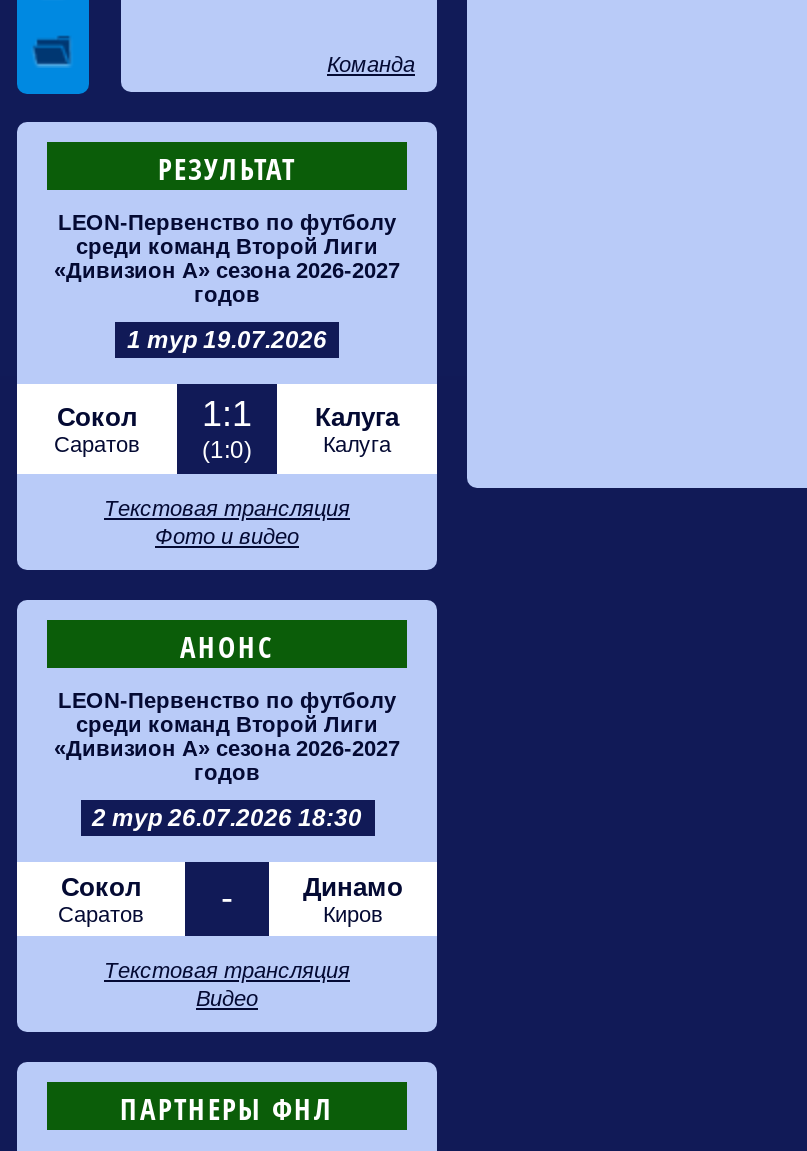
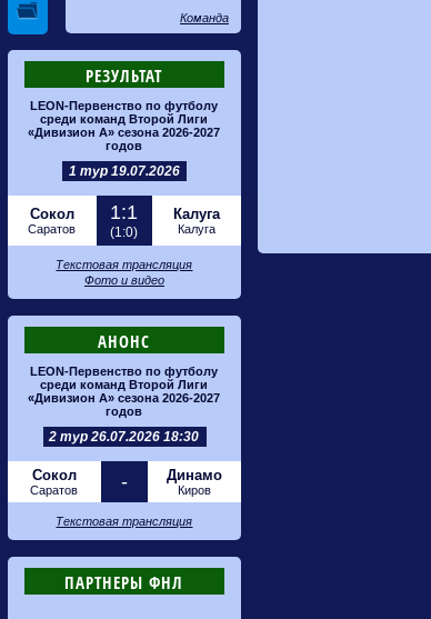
[196,986,258,1010] Видео -> none

